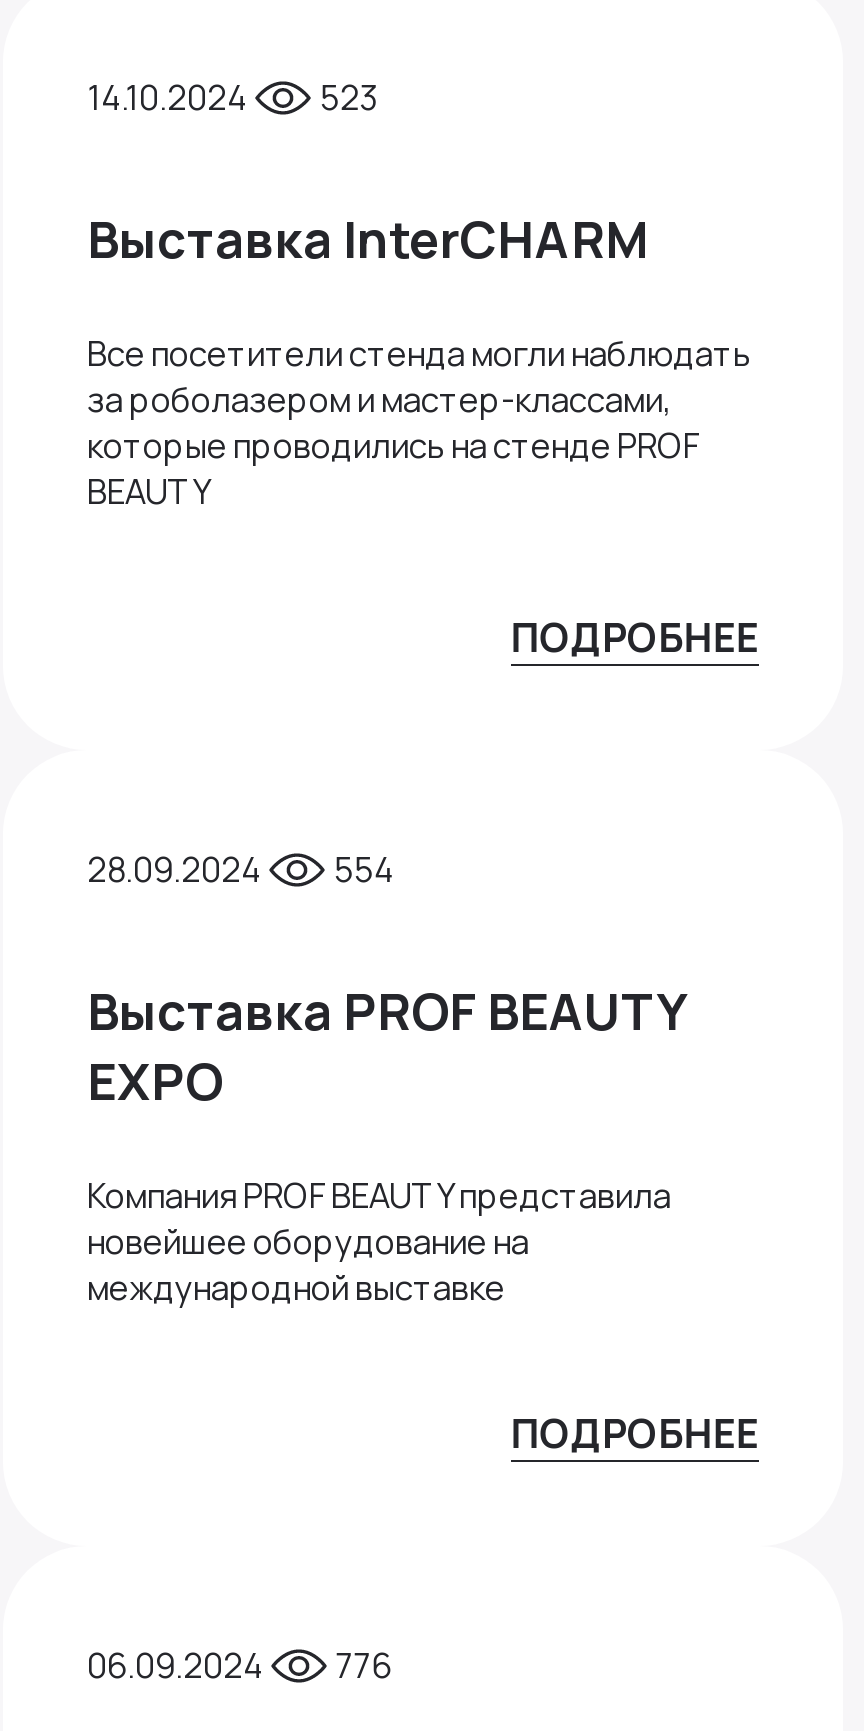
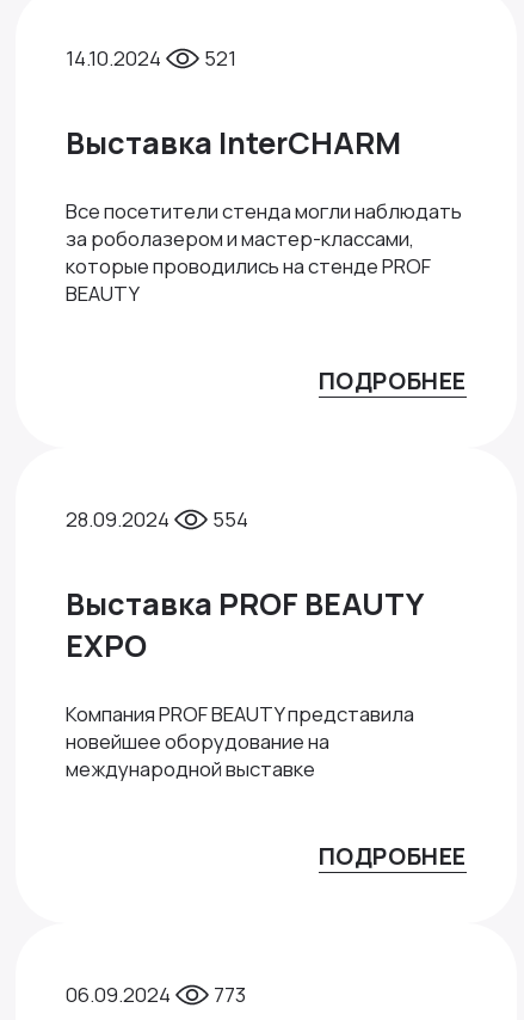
[87,74,378,120] 14.10.2024 523 -> [66,44,237,71] 14.10.2024 521
[87,1642,392,1688] 06.09.2024 776 -> [66,981,246,1008] 06.09.2024 773

